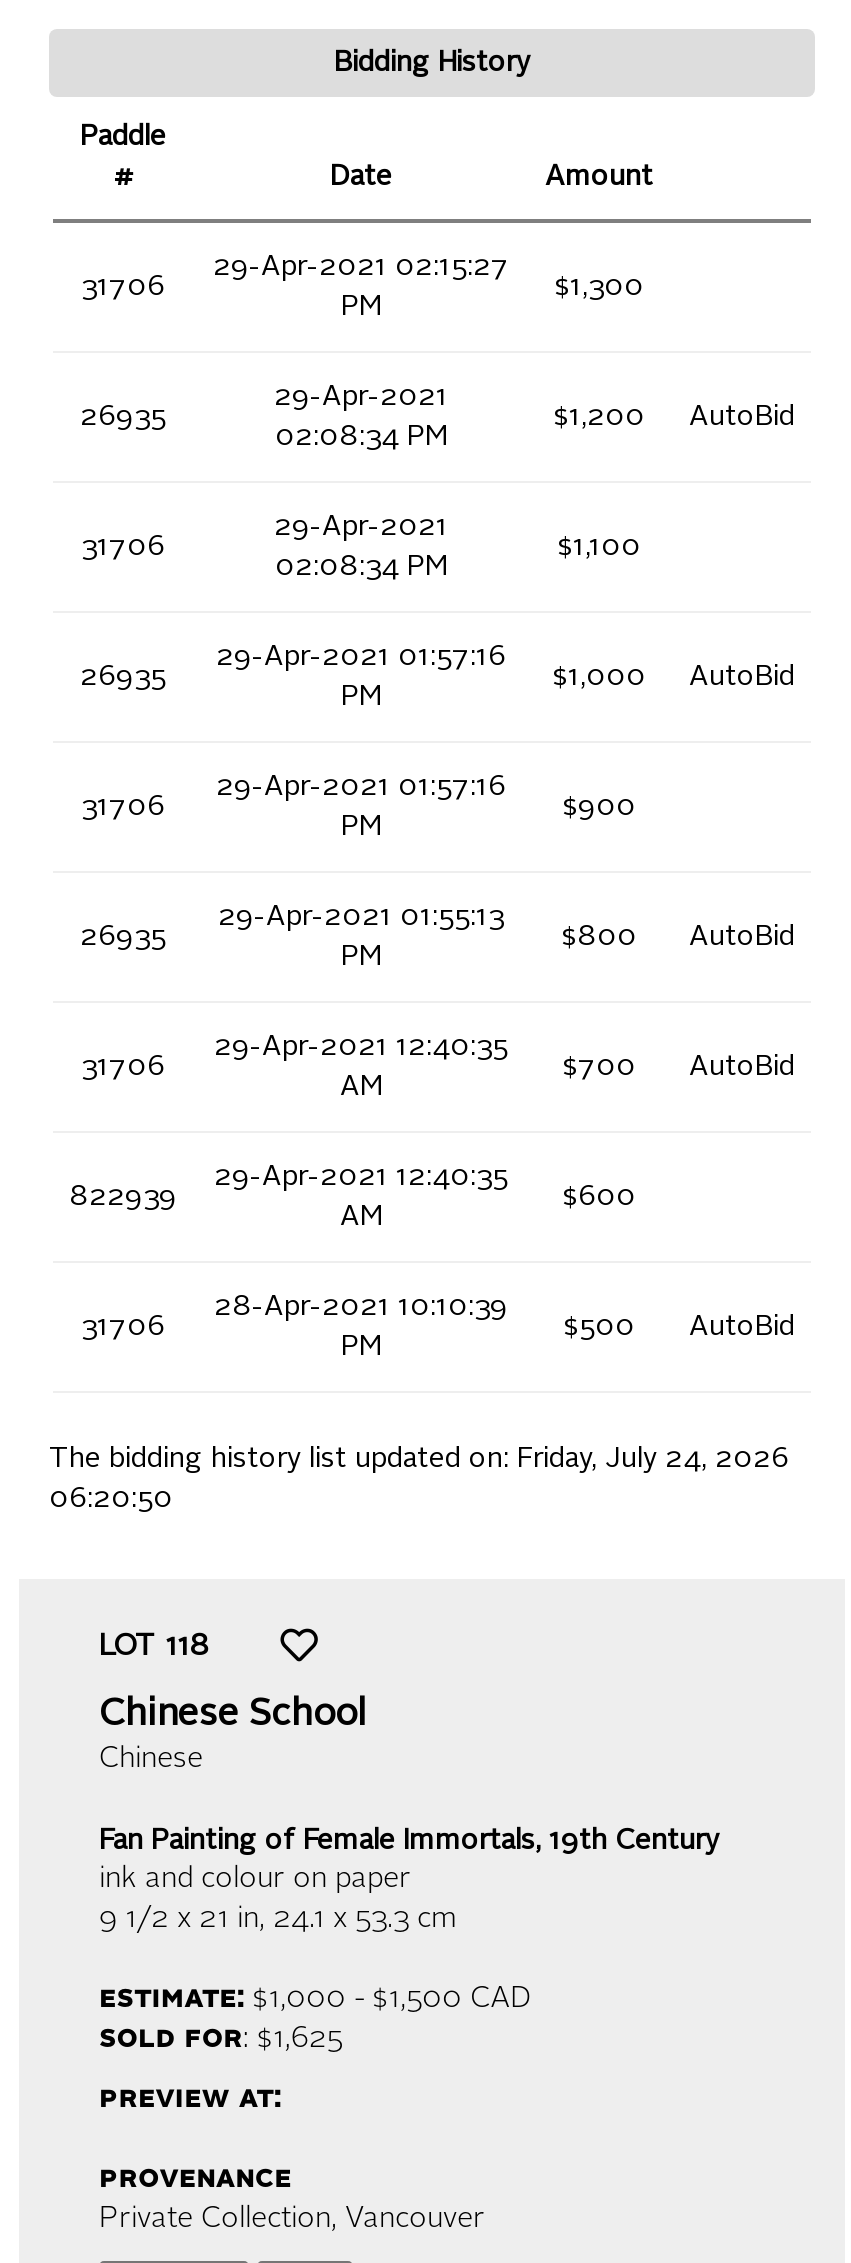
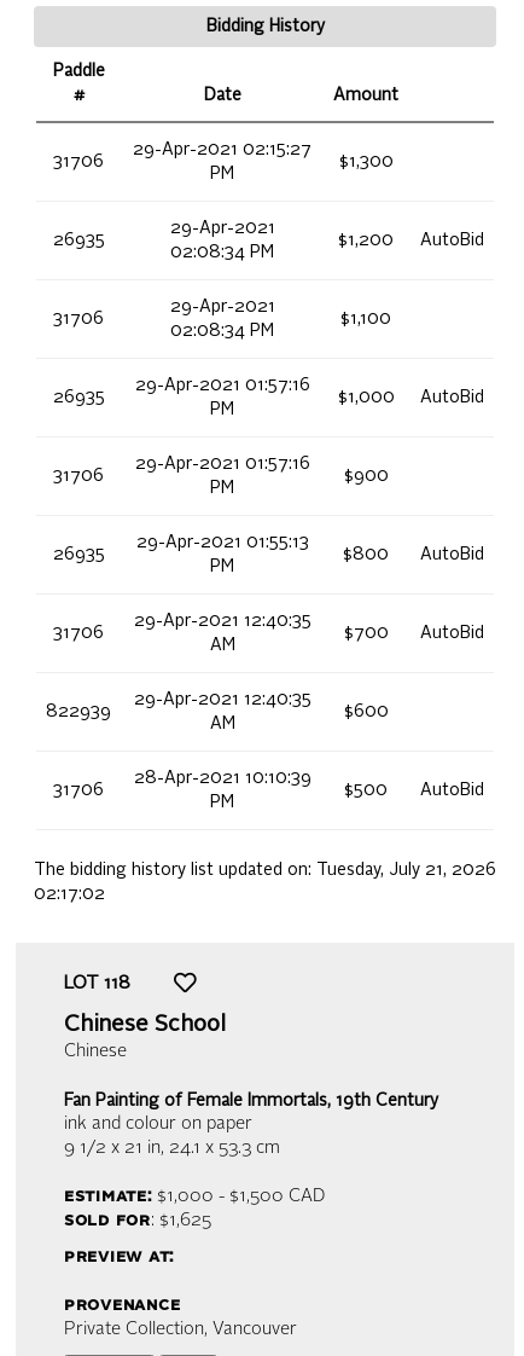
[49,1445,789,1473] The bidding history list updated on: Friday, July 24, 2026 -> [34,861,496,878] The bidding history list updated on: Tuesday, July 21, 2026
[49,1485,173,1513] 06:20:50 -> [34,886,105,903] 02:17:02

